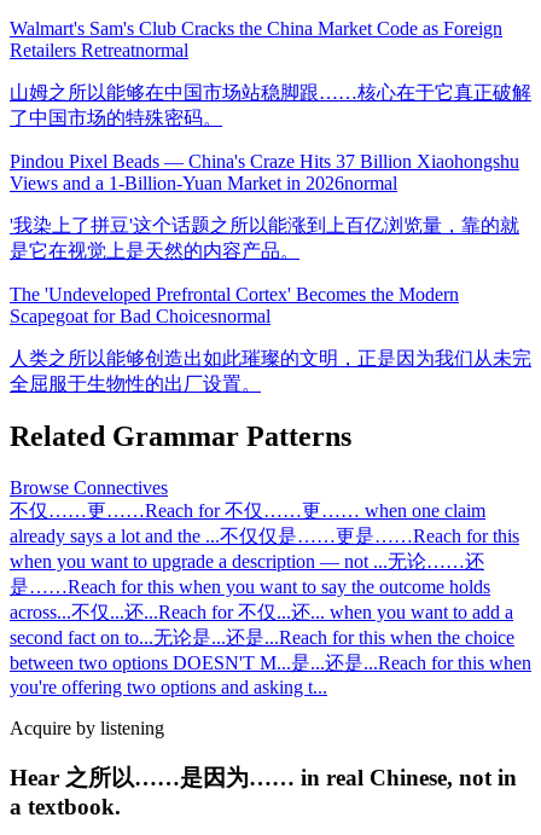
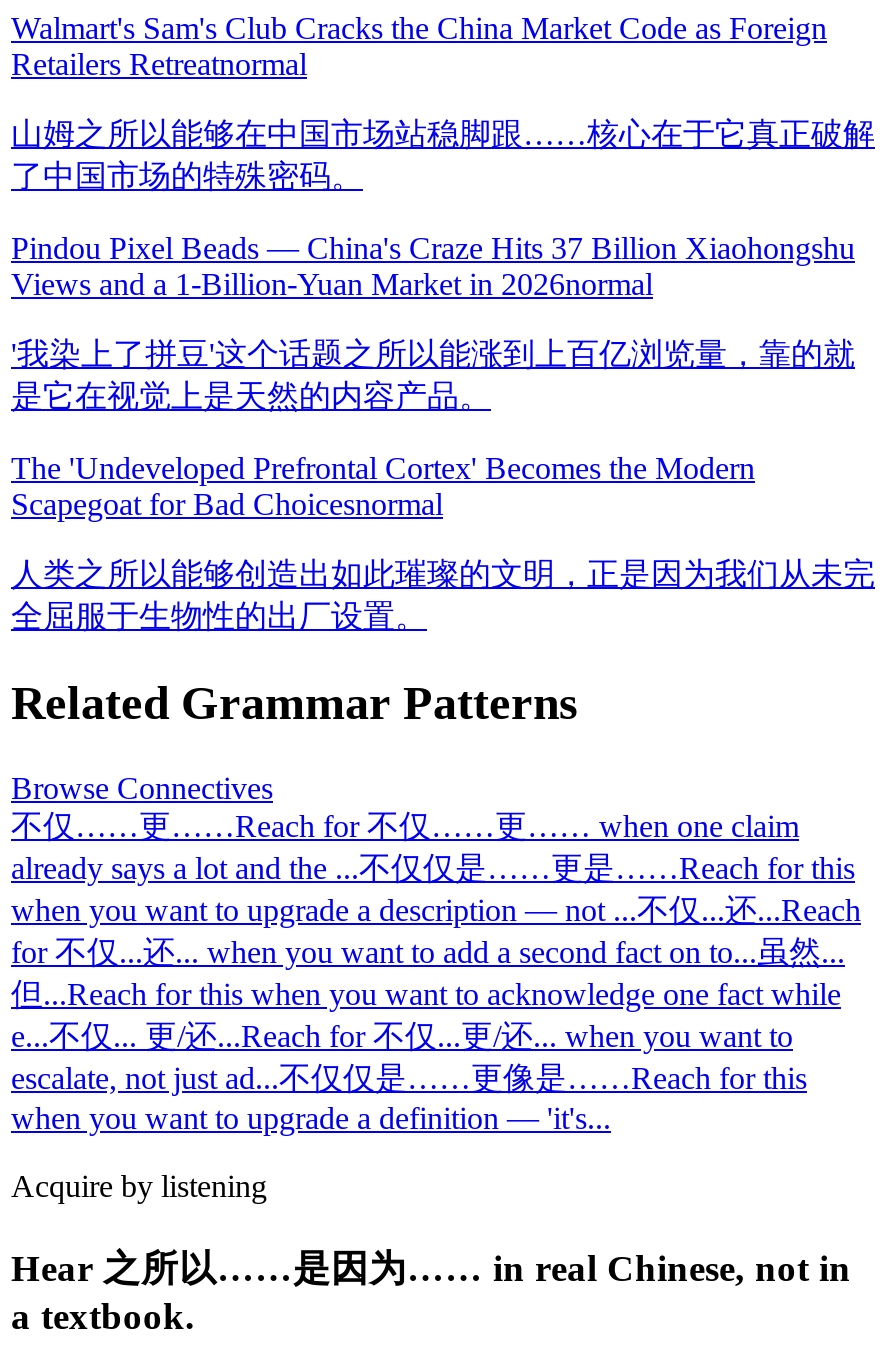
[10,551,531,698] when you want to upgrade a description — not...无论……还 | 是…… Reach for this when you want to say the outcome holds | across...不仅...还...Reach for 不仅...还... when you want to add a | second fact on to...无论是...还是...Reach for this when the choice | between two options DOESN'T M...是...还是...Reach for this when | you're offering two options and asking t... -> [11,894,861,1136] when you want to upgrade a description — not...不仅...还...Reach | for 不仅...还... when you want to add a second fact on to...虽然... | 但...Reach for this when you want to acknowledge one fact while | e...不仅... 更/还...Reach for 不仅...更/还... when you want to | escalate, not just ad...不仅仅是……更像是…… Reach for this | when you want to upgrade a definition — 'it's...

